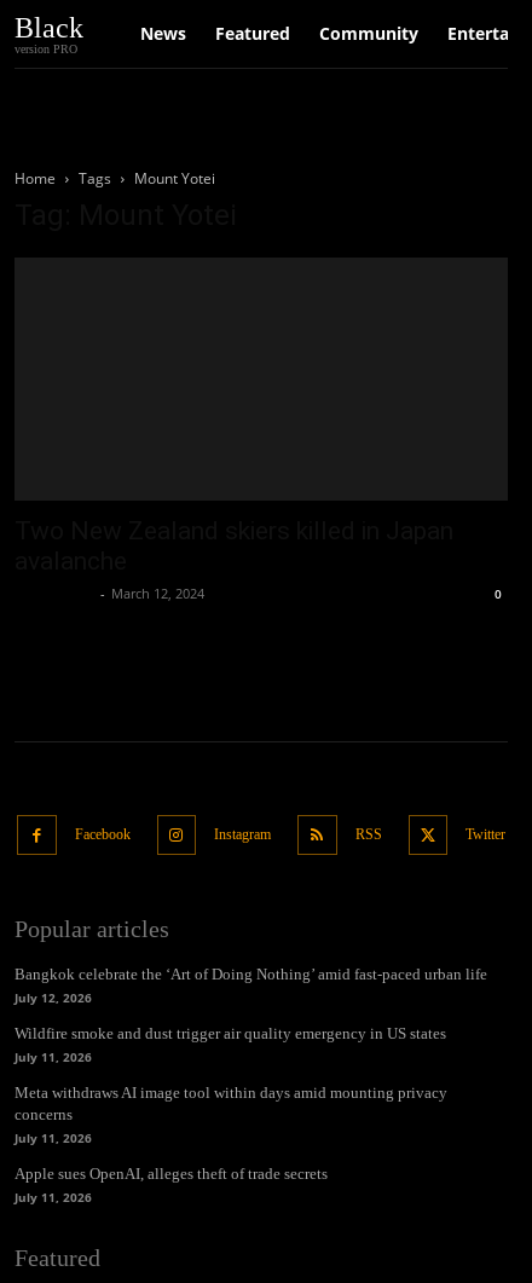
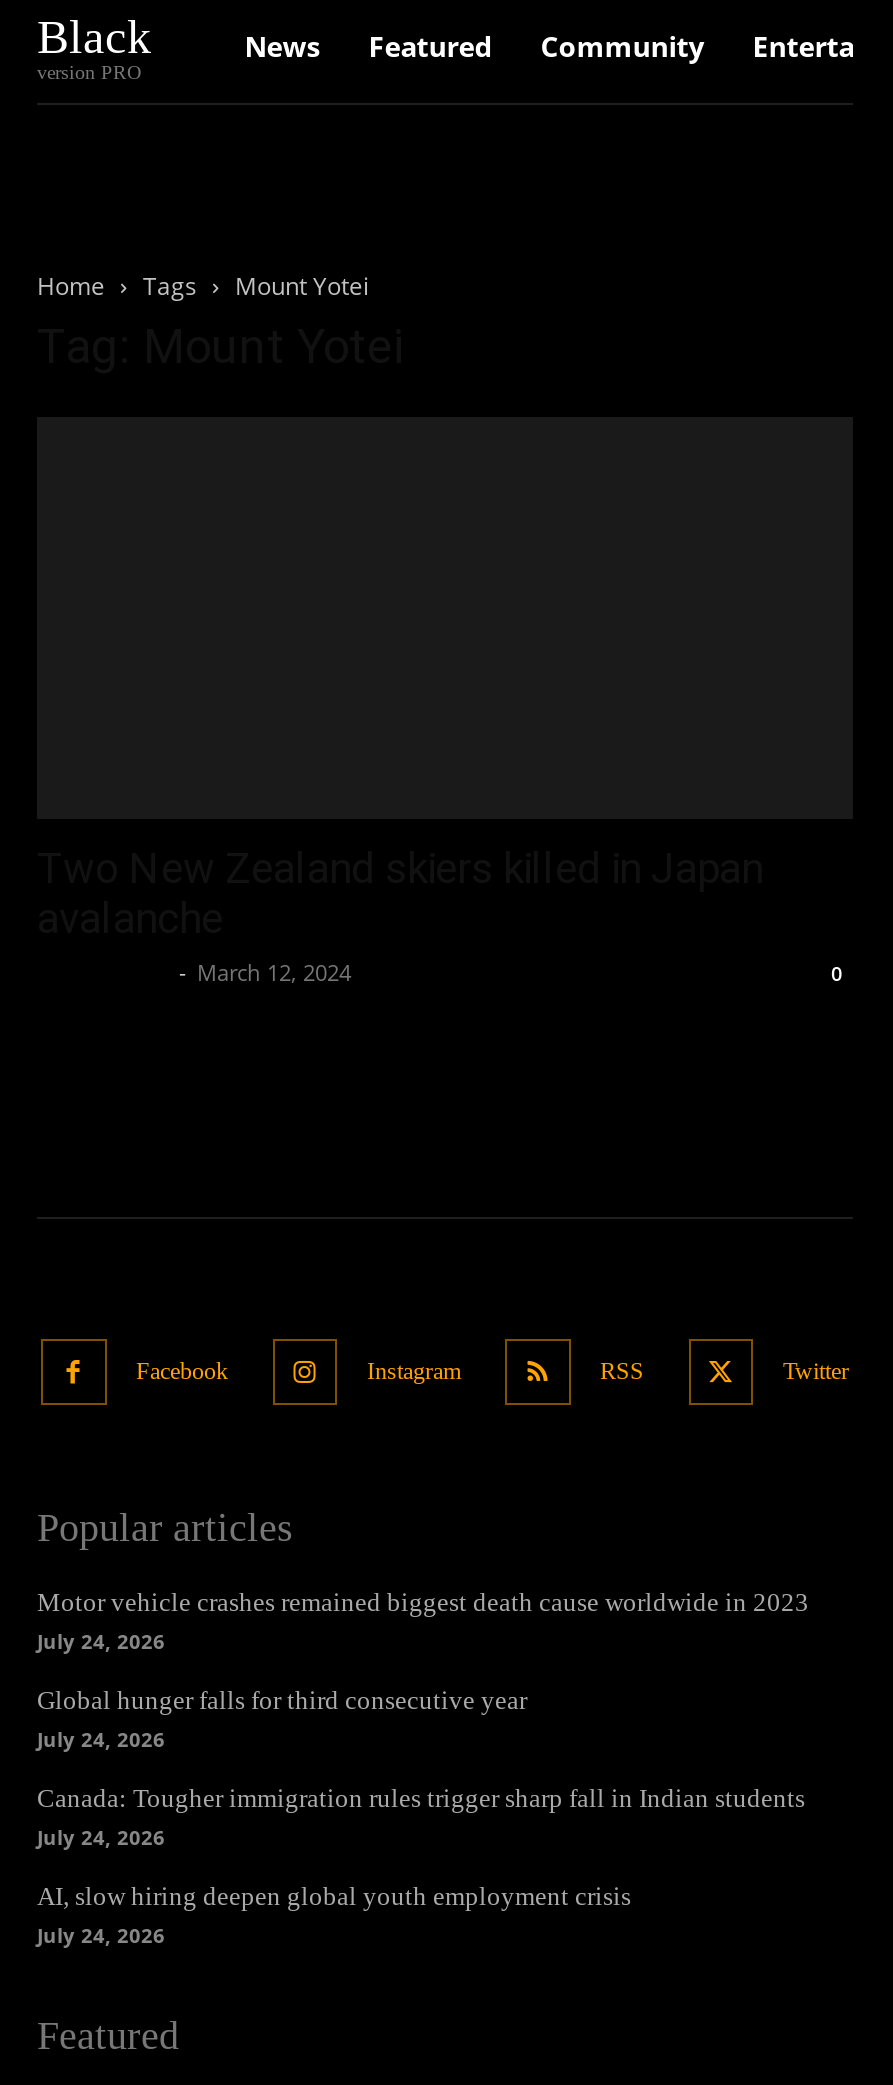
[15,965,487,1006] Bangkok celebrate the ‘Art of Doing Nothing’ amid fast-paced urban life | July 12, 2026 -> [37,1587,809,1655] Motor vehicle crashes remained biggest death cause worldwide in 2023 | July 24, 2026
[15,1024,446,1065] Wildfire smoke and dust trigger air quality emergency in US states | July 11, 2026 -> [37,1685,527,1753] Global hunger falls for third consecutive year | July 24, 2026
[15,1083,447,1146] Meta withdraws AI image tool within days amid mounting privacy | concerns | July 11, 2026 -> [37,1783,805,1851] Canada: Tougher immigration rules trigger sharp fall in Indian students | July 24, 2026
[15,1164,328,1206] Apple sues OpenAI, alleges theft of trade secrets | July 11, 2026 -> [37,1881,631,1949] AI, slow hiring deepen global youth employment crisis | July 24, 2026

